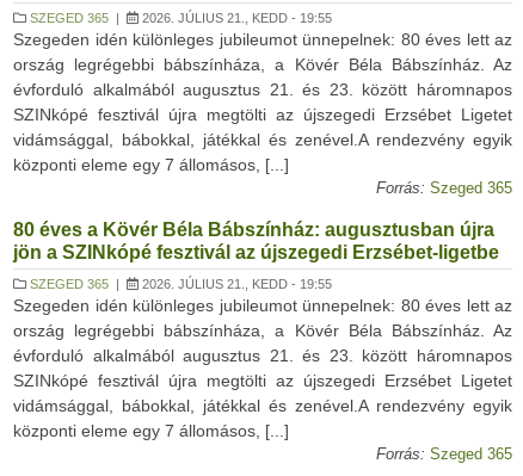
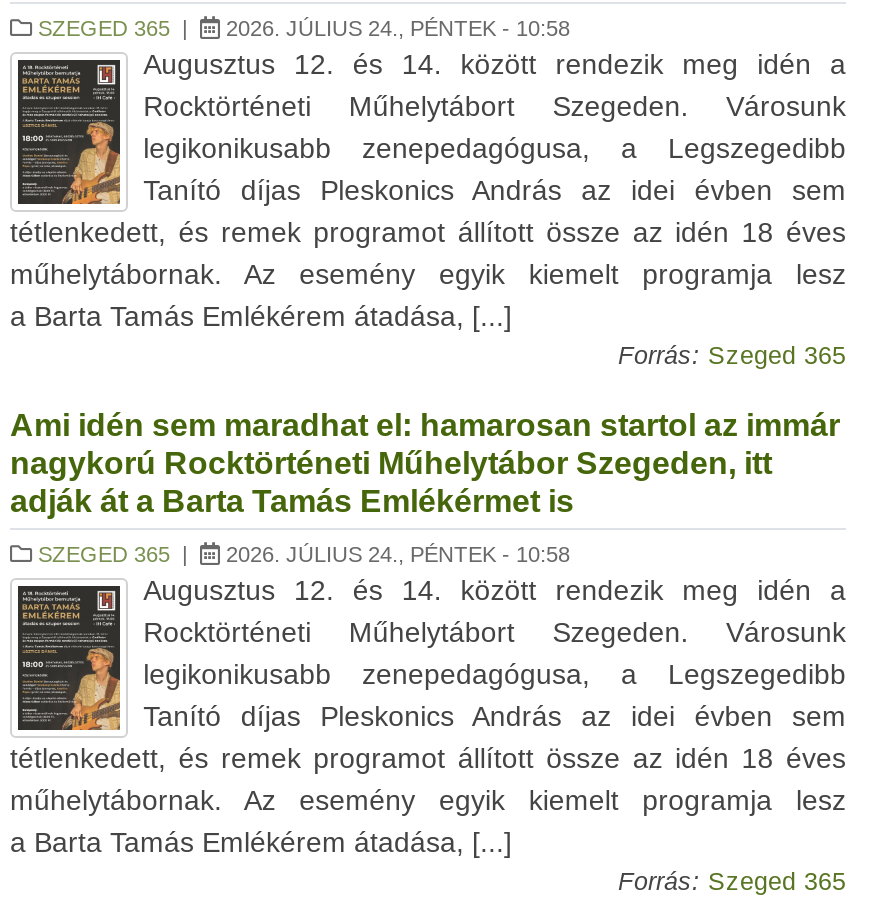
[13,11,512,174] 2026. JÚLIUS 21., KEDD - 19:55 | Szegeden idén különleges jubileumot ünnepelnek: 80 éves lett az | ország legrégebbi bábszínháza, a Kövér Béla Bábszínház. Az | évforduló alkalmából augusztus 21. és 23. között háromnapos | SZINkópé fesztivál újra megtölti az újszegedi Erzsébet Ligetet | vidámsággal, bábokkal, játékkal és zenével.A rendezvény egyik | központi eleme egy 7 állomásos, [...] -> [10,16,846,332] 2026. JÚLIUS 24., PÉNTEK - 10:58 | Augusztus 12. és 14. között rendezik meg idén a | Rocktörténeti Műhelytábort Szegeden. Városunk | legikonikusabb zenepedagógusa, a Legszegedibb | Tanító díjas Pleskonics András az idei évben sem | tétlenkedett, és remek programot állított össze az idén 18 éves | műhelytábornak. Az esemény egyik kiemelt programja lesz | a Barta Tamás Emlékérem átadása, [...]
[13,220,499,262] 80 éves a Kövér Béla Bábszínház: augusztusban újra | jön a SZINkópé fesztivál az újszegedi Erzsébet-ligetbe -> [10,408,840,518] Ami idén sem maradhat el: hamarosan startol az immár | nagykorú Rocktörténeti Műhelytábor Szegeden, itt | adják át a Barta Tamás Emlékérmet is
[13,277,512,440] 2026. JÚLIUS 21., KEDD - 19:55 | Szegeden idén különleges jubileumot ünnepelnek: 80 éves lett az | ország legrégebbi bábszínháza, a Kövér Béla Bábszínház. Az | évforduló alkalmából augusztus 21. és 23. között háromnapos | SZINkópé fesztivál újra megtölti az újszegedi Erzsébet Ligetet | vidámsággal, bábokkal, játékkal és zenével.A rendezvény egyik | központi eleme egy 7 állomásos, [...] -> [10,542,846,858] 2026. JÚLIUS 24., PÉNTEK - 10:58 | Augusztus 12. és 14. között rendezik meg idén a | Rocktörténeti Műhelytábort Szegeden. Városunk | legikonikusabb zenepedagógusa, a Legszegedibb | Tanító díjas Pleskonics András az idei évben sem | tétlenkedett, és remek programot állított össze az idén 18 éves | műhelytábornak. Az esemény egyik kiemelt programja lesz | a Barta Tamás Emlékérem átadása, [...]

